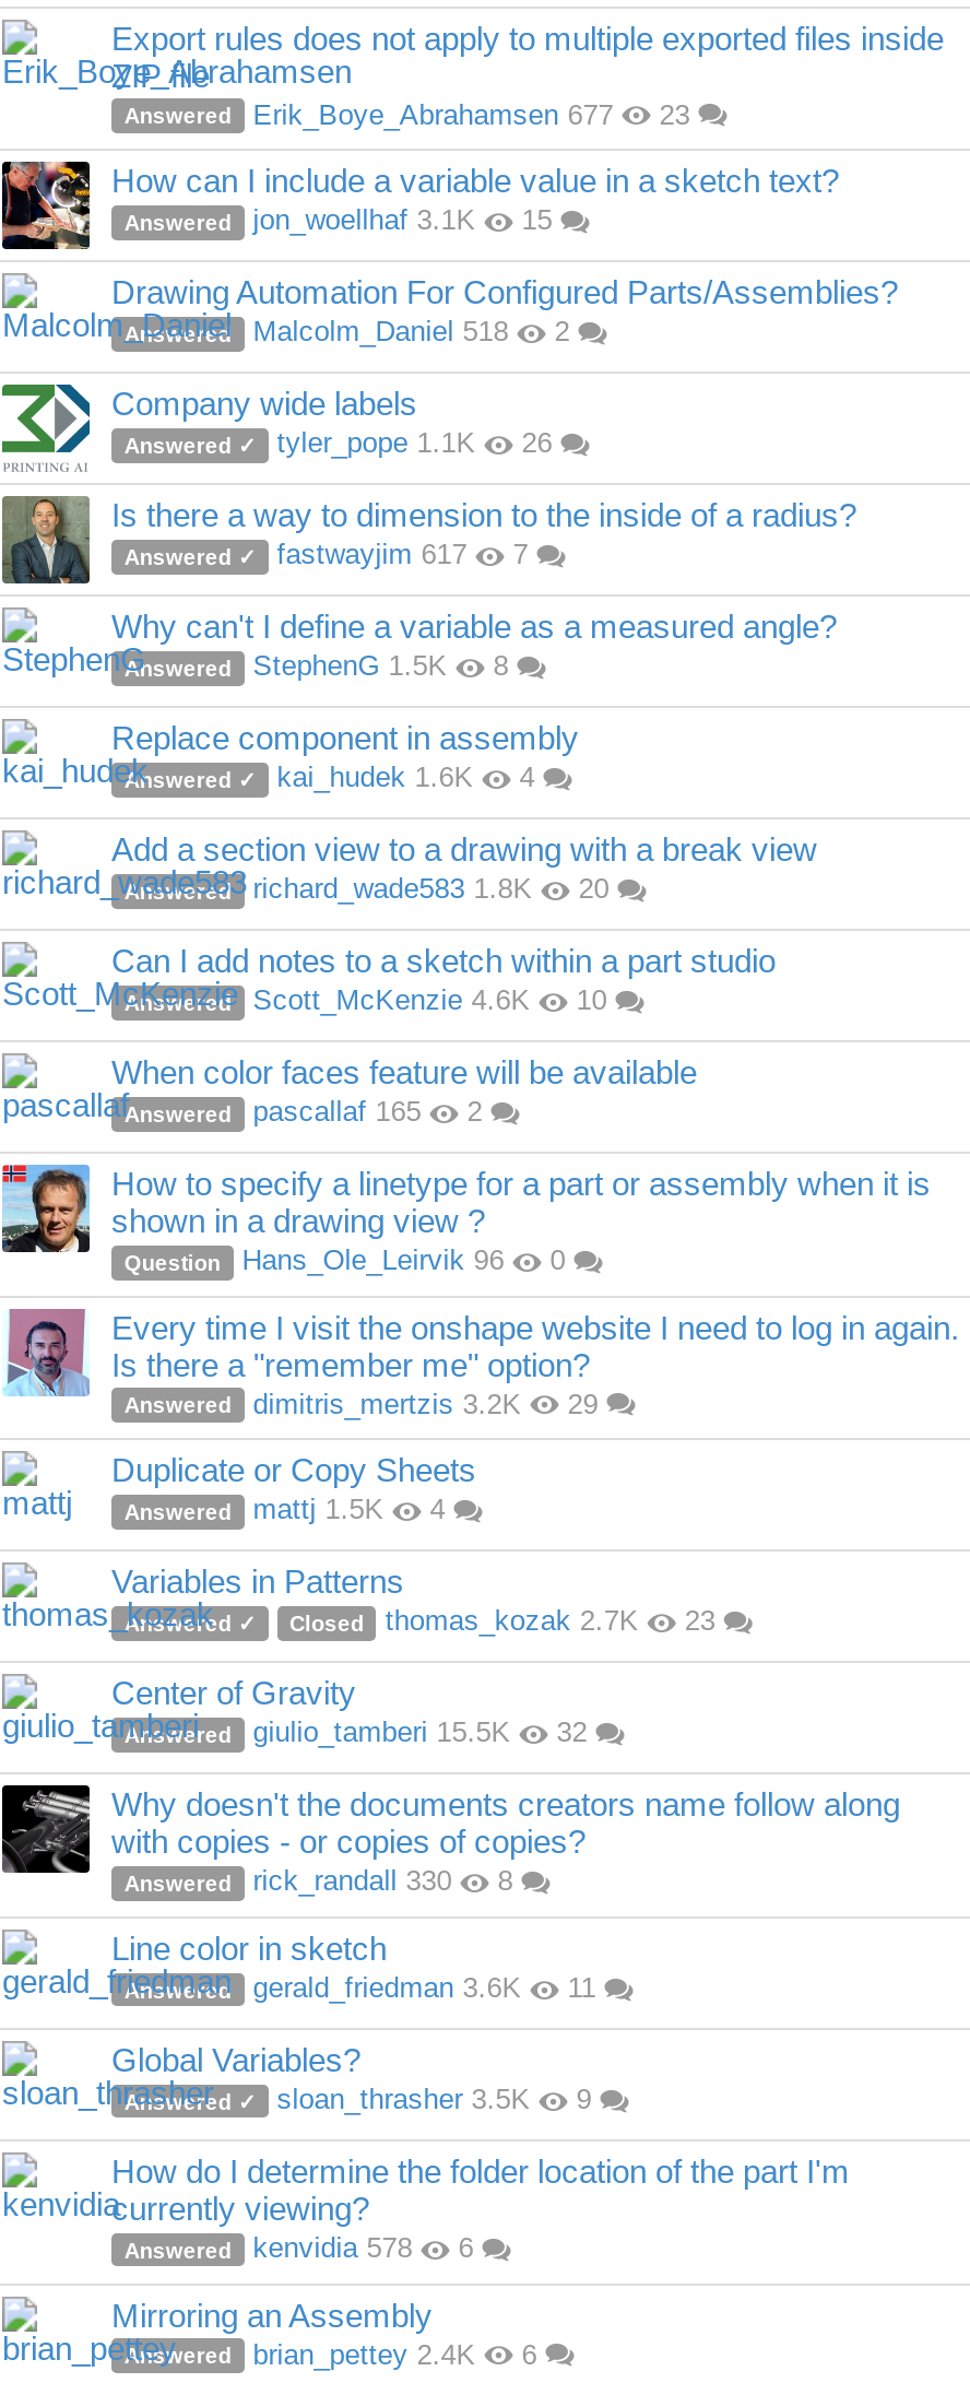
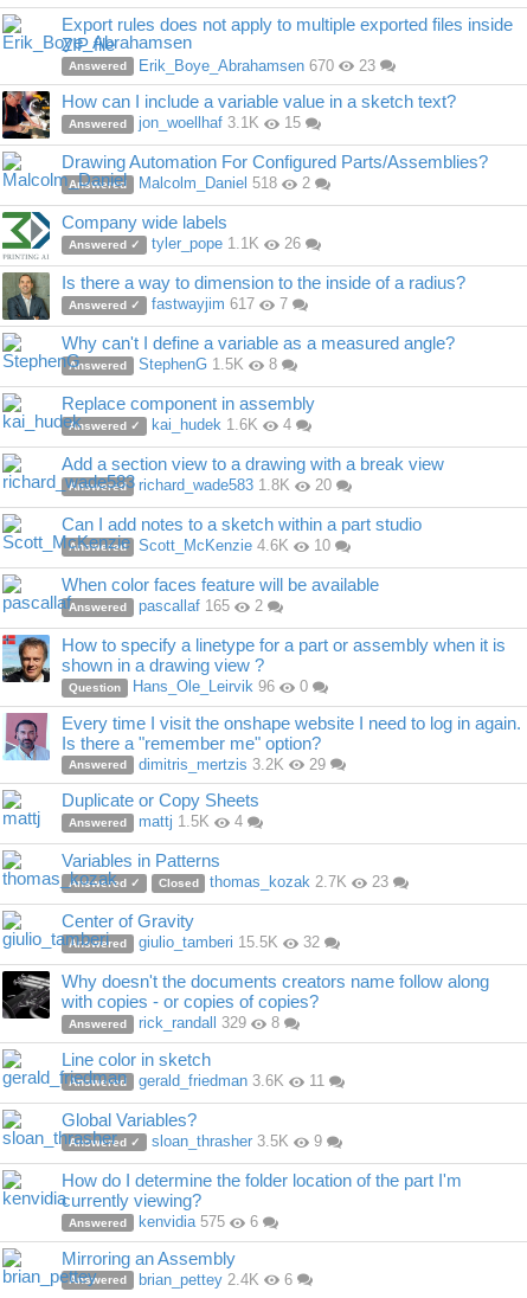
[253,98,613,131] Erik_Boye_Abrahamsen 677 -> [138,57,334,74] Erik_Boye_Abrahamsen 670
[124,1865,513,1898] Answered rick_randall 330 8 -> [68,1014,279,1032] Answered rick_randall 329 8
[124,2231,473,2264] Answered kenvidia 578 6 -> [68,1213,258,1230] Answered kenvidia 575 6

